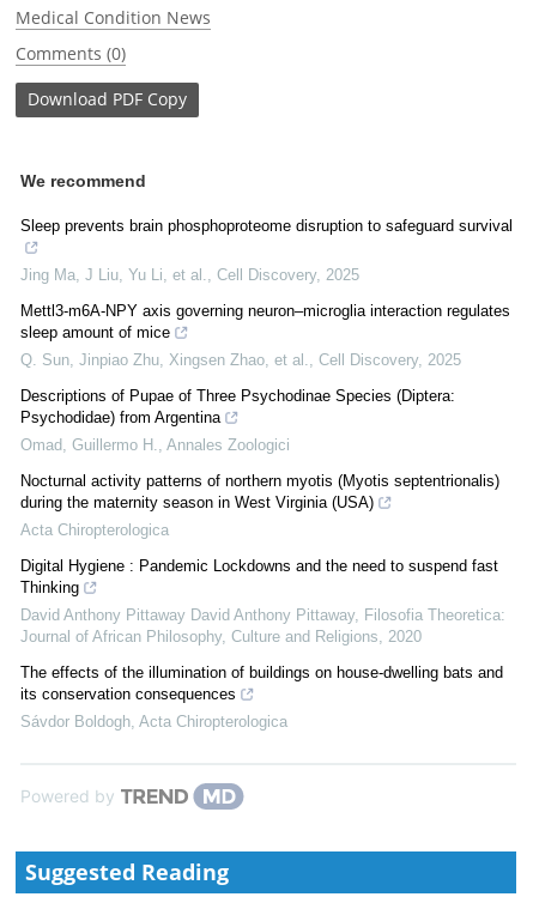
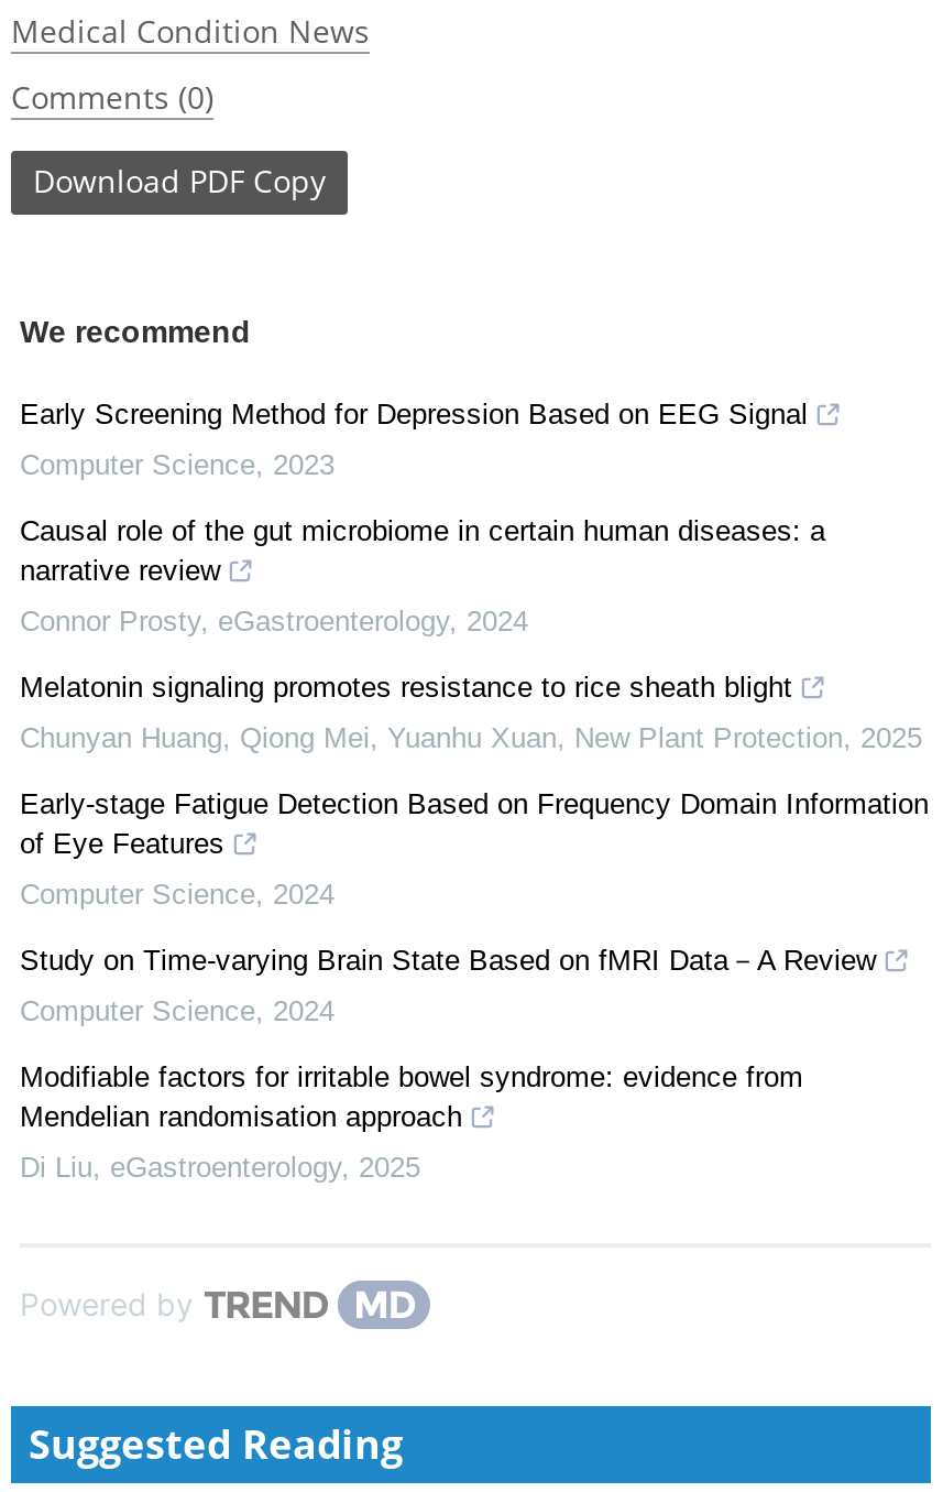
[20,217,513,235] Sleep prevents brain phosphoproteome disruption to safeguard survival -> [20,397,808,430] Early Screening Method for Depression Based on EEG Signal
[20,266,359,284] Jing Ma, J Liu, Yu Li, et al., Cell Discovery, 2025 -> [20,448,335,481] Computer Science, 2023
[20,302,510,341] Mettl3-m6A-NPY axis governing neuron–microglia interaction regulates | sleep amount of mice -> [20,514,825,587] Causal role of the gut microbiome in certain human diseases: a | narrative review
[20,351,461,369] Q. Sun, Jinpiao Zhu, Xingsen Zhao, et al., Cell Discovery, 2025 -> [20,604,528,637] Connor Prosty, eGastroenterology, 2024
[20,387,455,426] Descriptions of Pupae of Three Psychodinae Species (Diptera: | Psychodidae) from Argentina -> [20,670,792,703] Melatonin signaling promotes resistance to rice sheath blight
[20,436,290,454] Omad, Guillermo H., Annales Zoologici -> [20,721,922,754] Chunyan Huang, Qiong Mei, Yuanhu Xuan, New Plant Protection, 2025
[20,472,499,511] Nocturnal activity patterns of northern myotis (Myotis septentrionalis) | during the maternity season in West Virginia (USA) -> [20,787,929,860] Early-stage Fatigue Detection Based on Frequency Domain Information | of Eye Features
[20,521,169,539] Acta Chiropterologica -> [20,877,335,910] Computer Science, 2024
[20,557,498,596] Digital Hygiene : Pandemic Lockdowns and the need to suspend fast | Thinking -> [20,943,876,976] Study on Time-varying Brain State Based on fMRI Data－A Review
[20,606,505,645] David Anthony Pittaway David Anthony Pittaway, Filosofia Theoretica: | Journal of African Philosophy, Culture and Religions, 2020 -> [20,994,335,1027] Computer Science, 2024
[20,663,503,703] The effects of the illumination of buildings on house-dwelling bats and | its conservation consequences -> [20,1060,803,1133] Modifiable factors for irritable bowel syndrome: evidence from | Mendelian randomisation approach
[20,712,287,730] Sávdor Boldogh, Acta Chiropterologica -> [20,1150,420,1183] Di Liu, eGastroenterology, 2025

